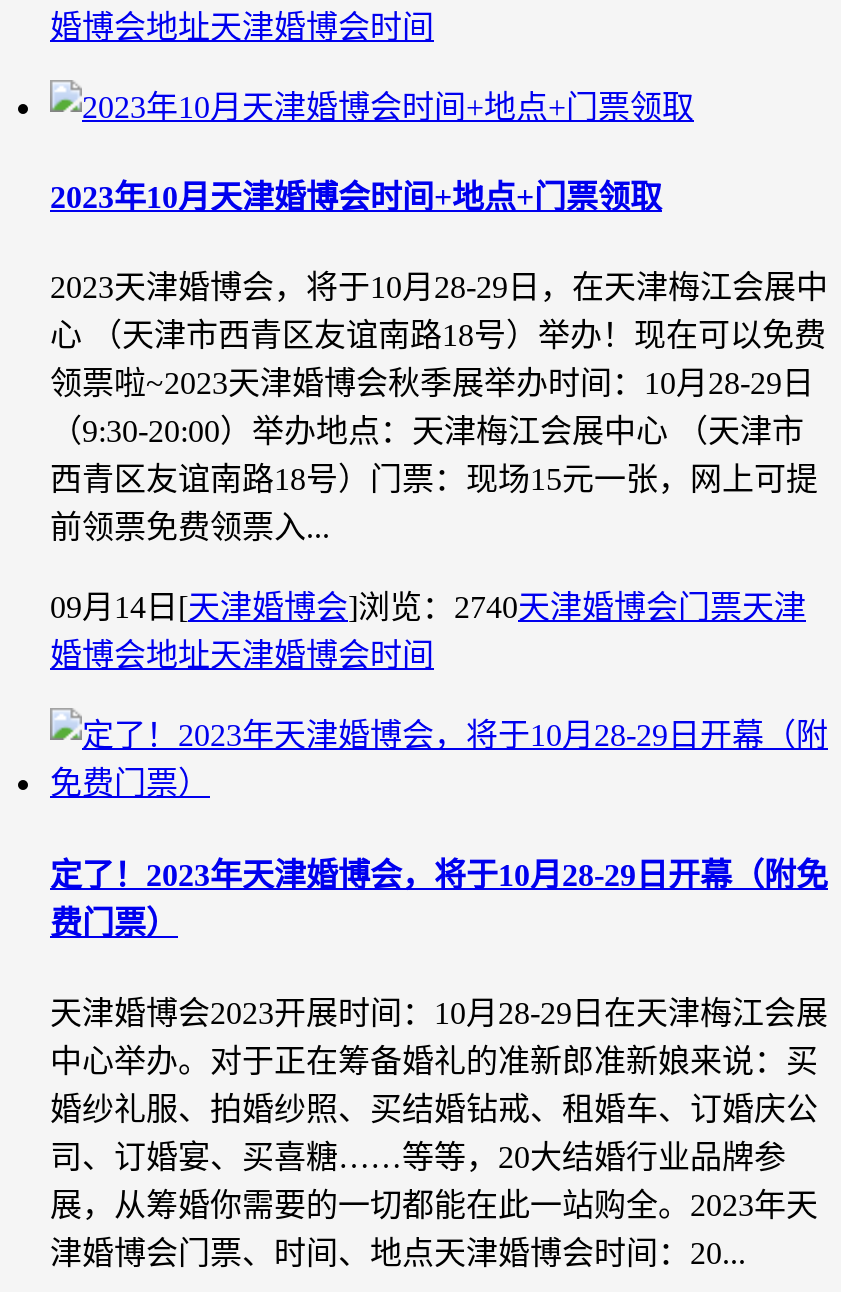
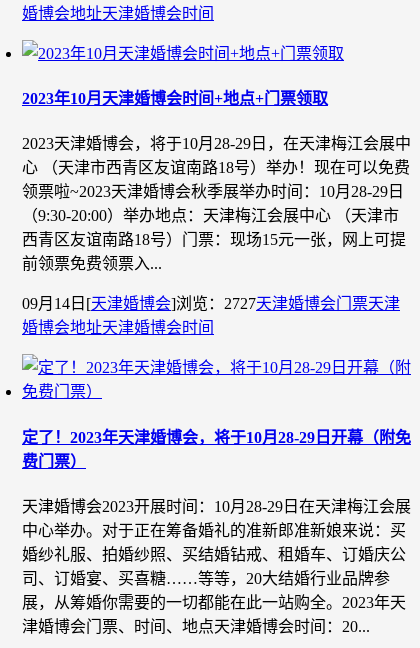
[50,591,806,625] 09月14日[天津婚博会]浏览：2740天津婚博会门票天津 -> [22,295,400,312] 09月14日[天津婚博会]浏览：2727天津婚博会门票天津

